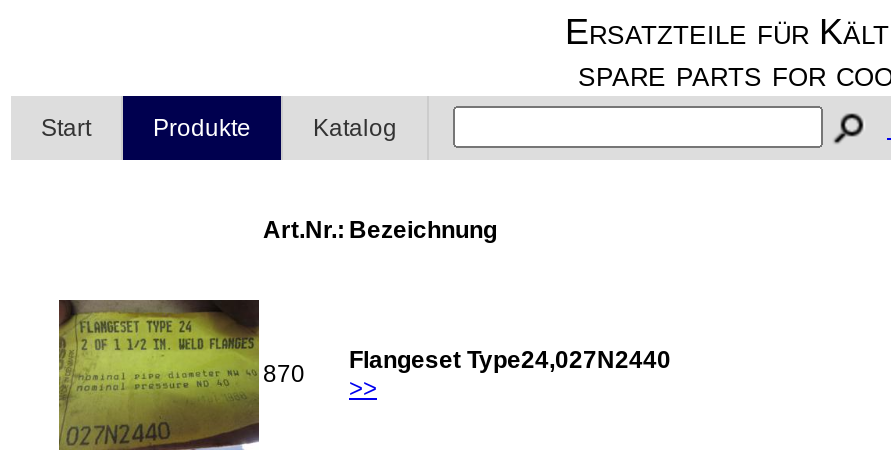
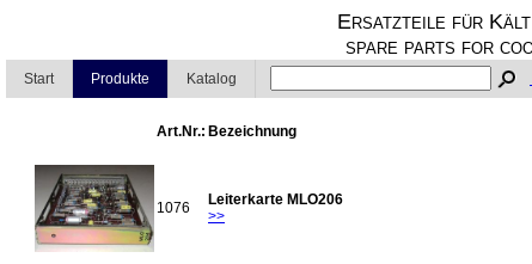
[57,300,671,452] [image] | 870 | Flangeset Type24,027N2440 -> [35,166,343,253] [image] | 1076 | Leiterkarte MLO206

